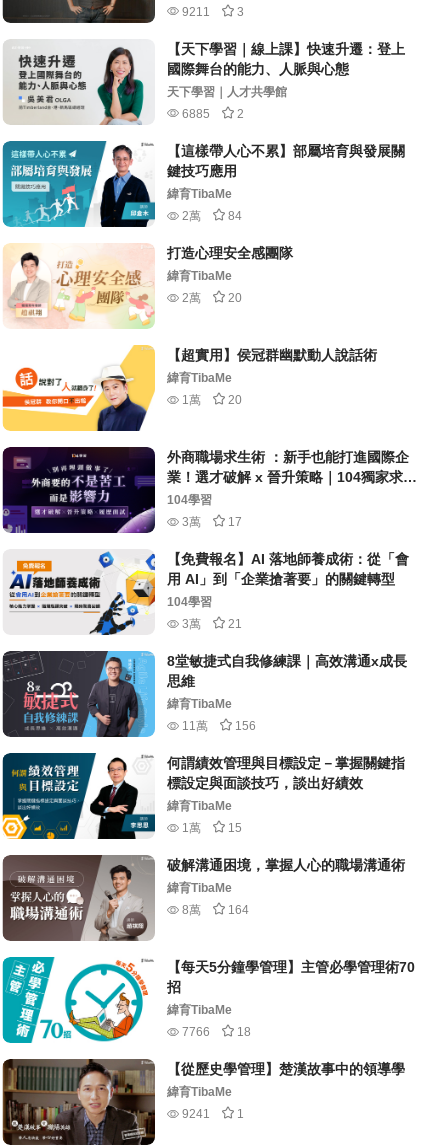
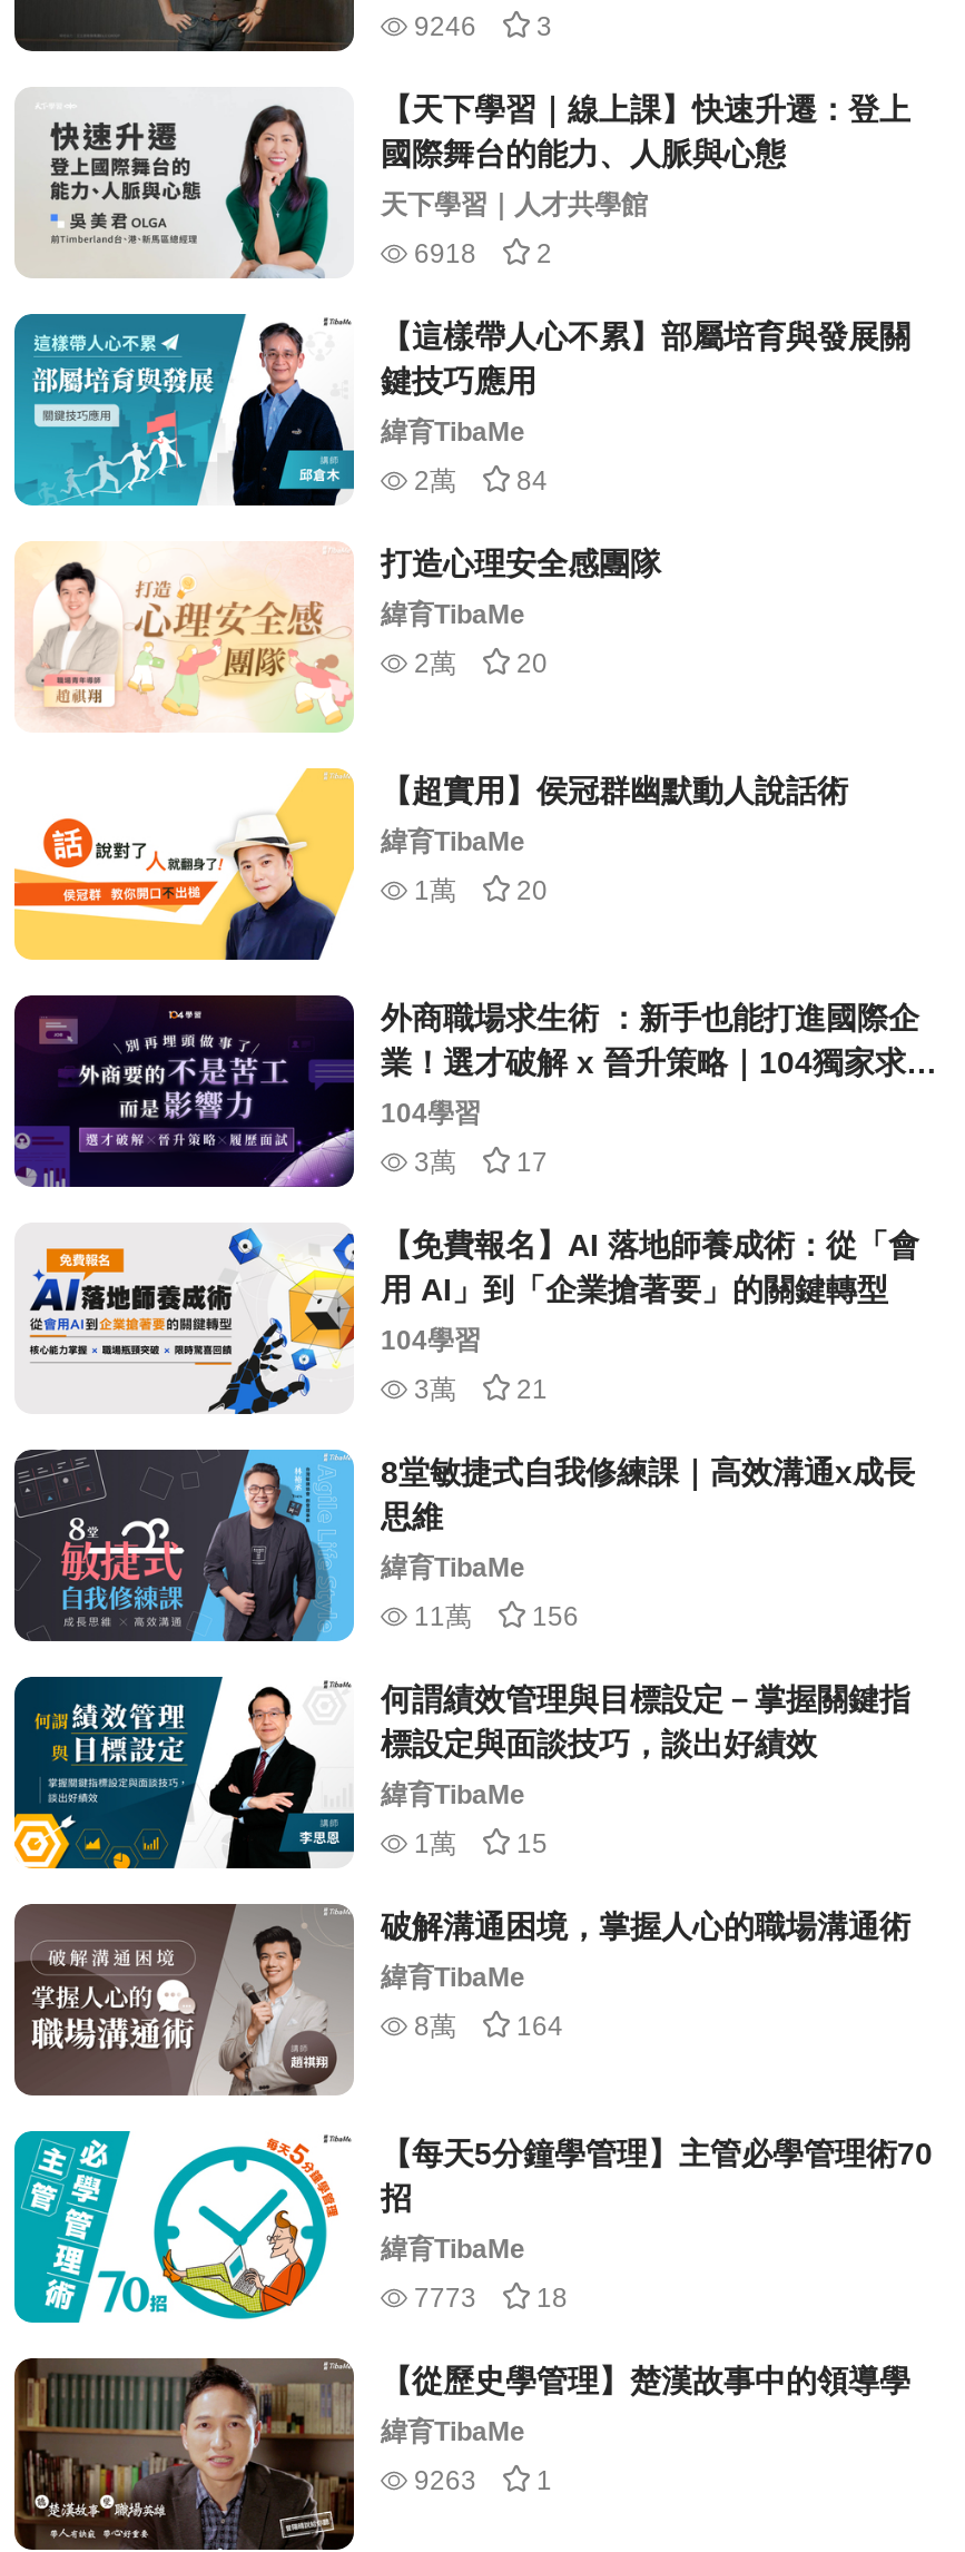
[179,5,244,19] 9211 3 -> [407,10,552,41] 9246 3
[179,107,244,121] 6885 2 -> [407,238,552,269] 6918 2
[179,1025,251,1039] 7766 18 -> [407,2283,568,2314] 7773 18
[179,1107,244,1121] 9241 1 -> [407,2465,552,2497] 9263 1

